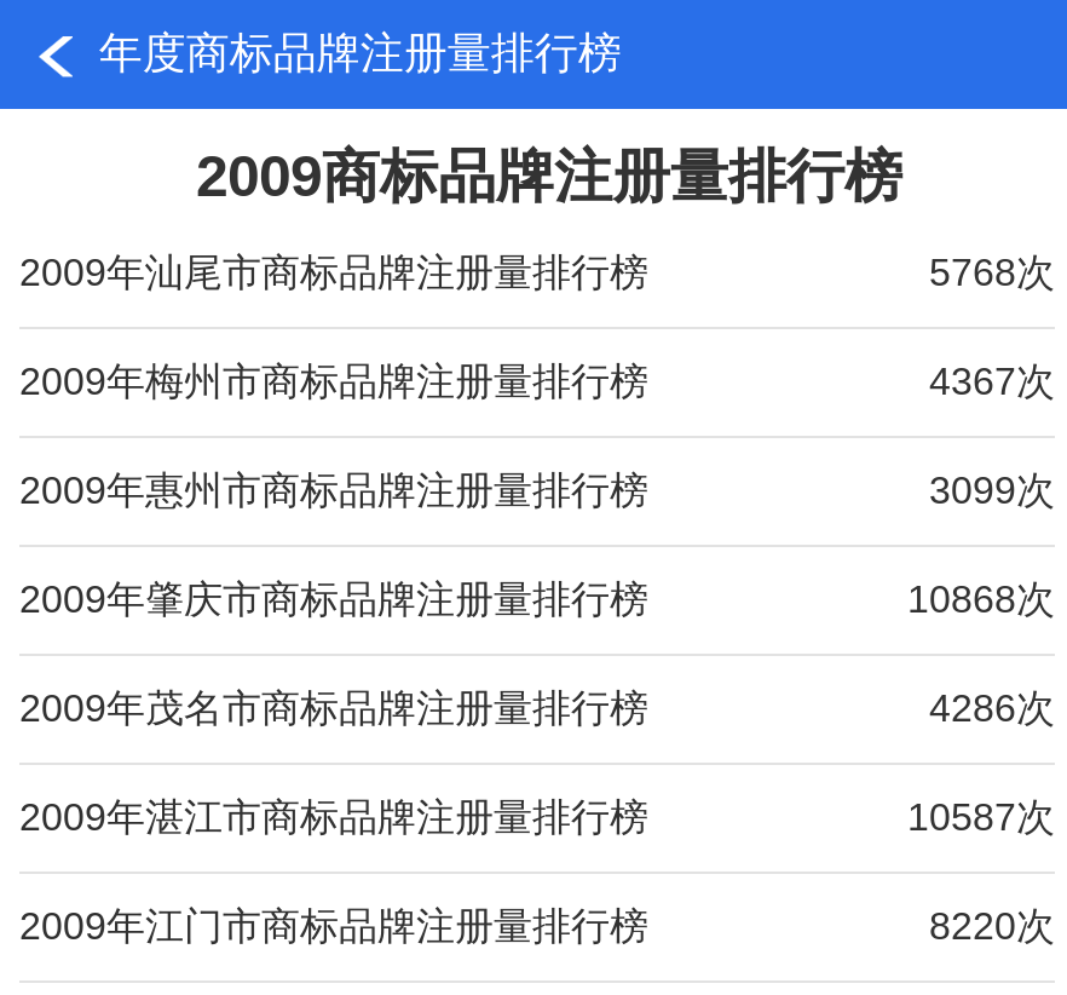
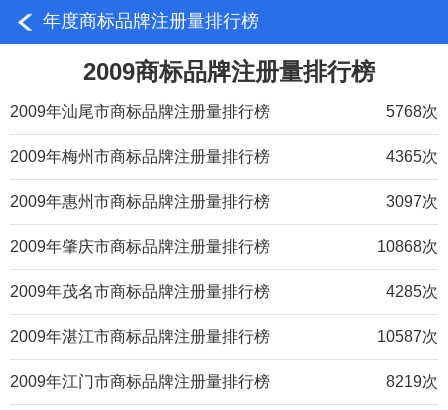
[929,361,1055,402] 4367次 -> [386,148,438,165] 4365次
[929,470,1055,511] 3099次 -> [386,193,438,210] 3097次
[929,688,1055,729] 4286次 -> [386,283,438,300] 4285次
[929,905,1055,947] 8220次 -> [386,373,438,390] 8219次

